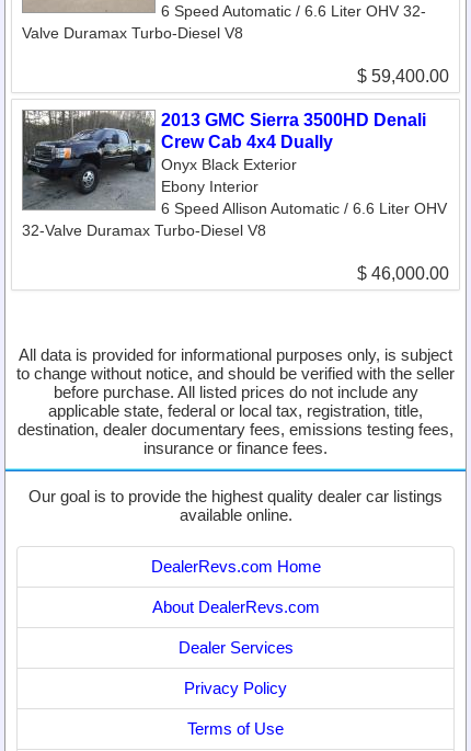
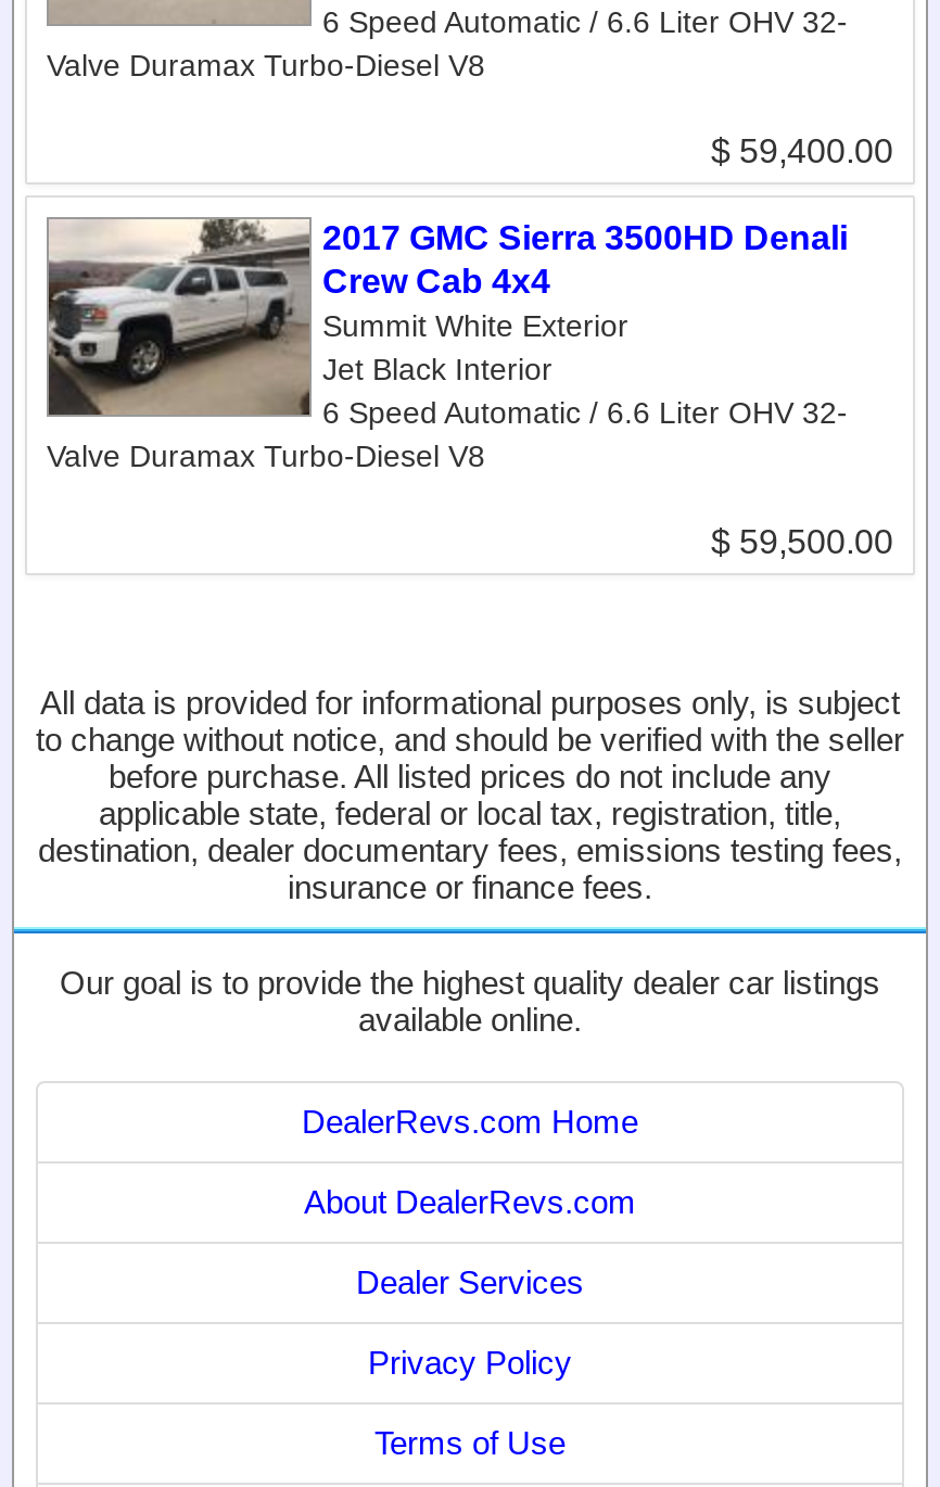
[22,110,447,239] [image] | 2013 GMC Sierra 3500HD Denali | Crew Cab 4x4 Dually | Onyx Black Exterior | Ebony Interior | 6 Speed Allison Automatic / 6.6 Liter OHV | 32-Valve Duramax Turbo-Diesel V8 -> [47,217,848,473] [image] | 2017 GMC Sierra 3500HD Denali | Crew Cab 4x4 | Summit White Exterior | Jet Black Interior | 6 Speed Automatic / 6.6 Liter OHV 32- | Valve Duramax Turbo-Diesel V8
[357,264,449,283] $ 46,000.00 -> [711,523,893,559] $ 59,500.00

